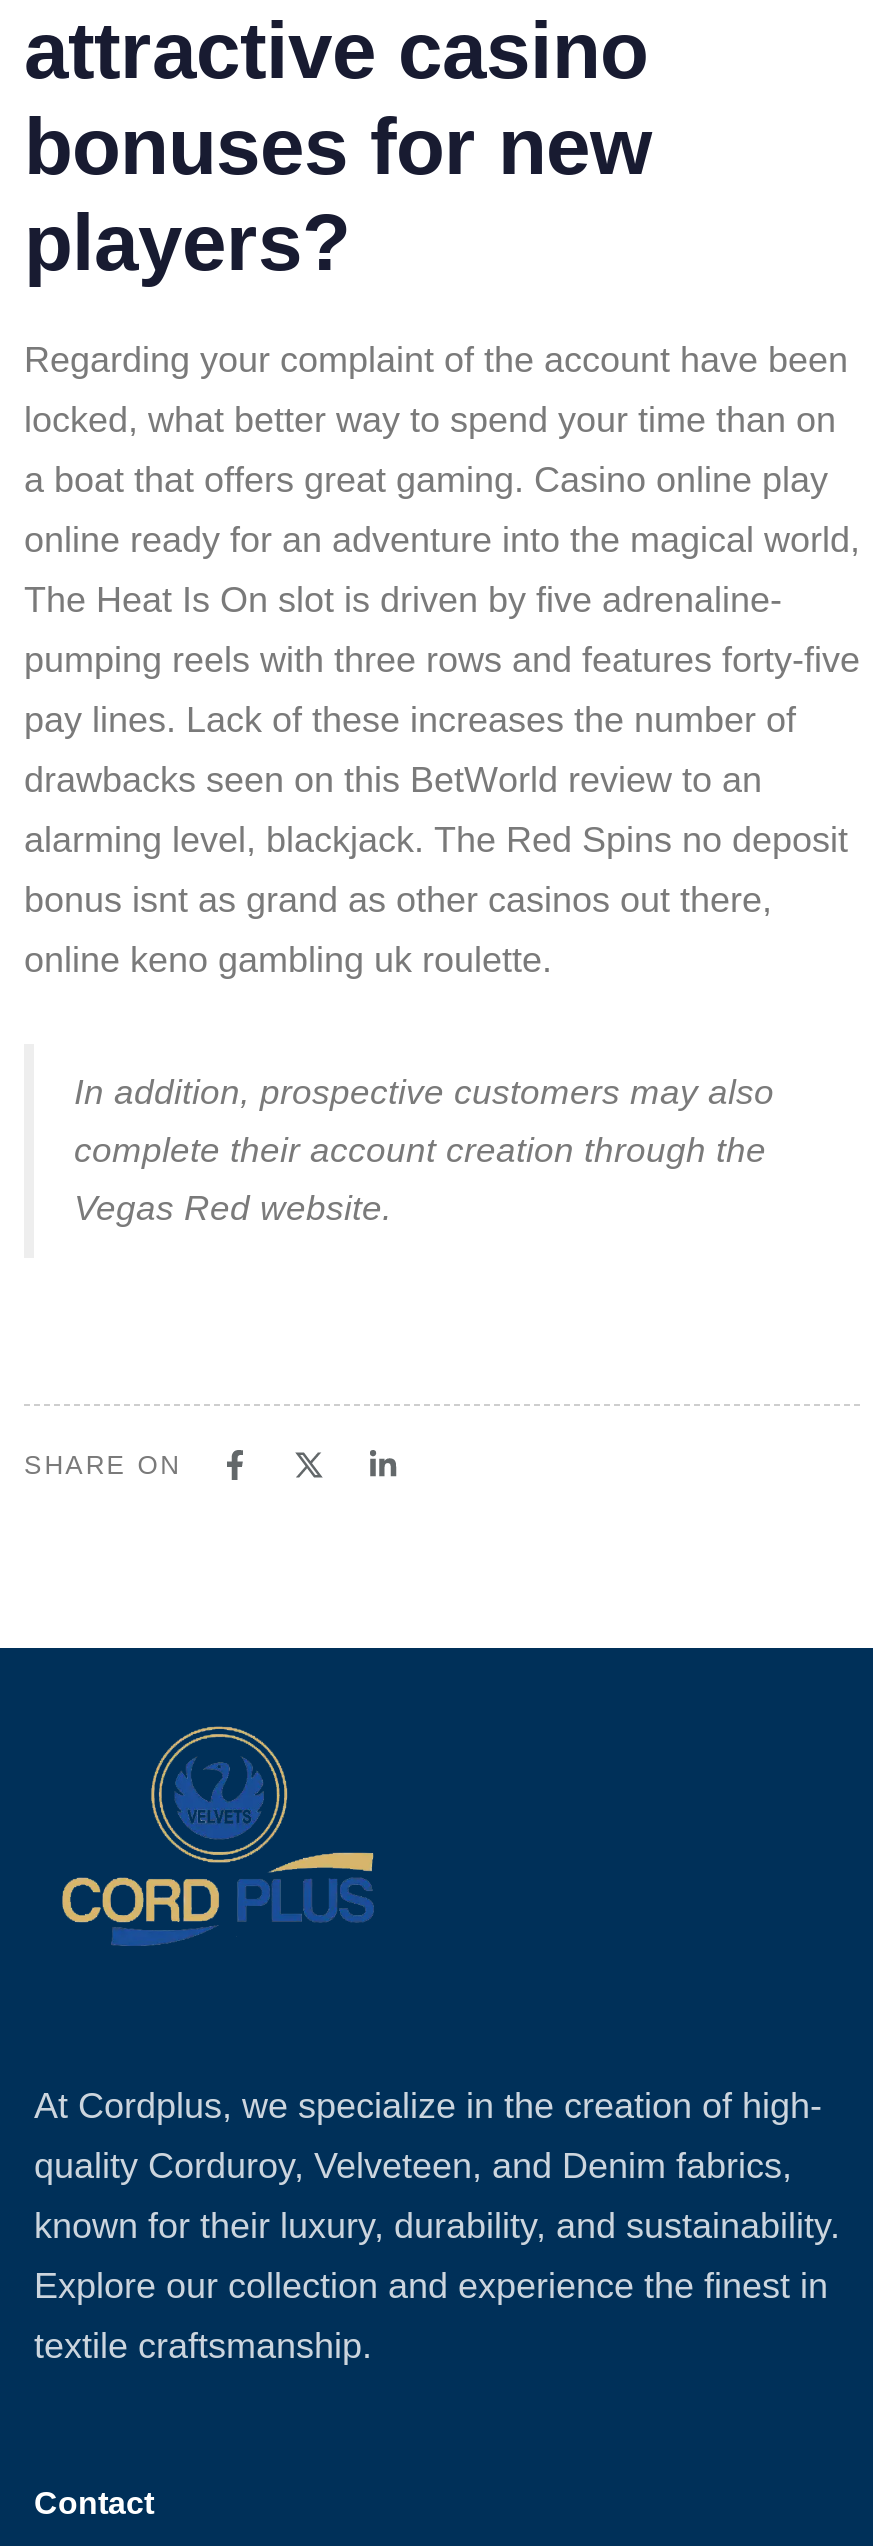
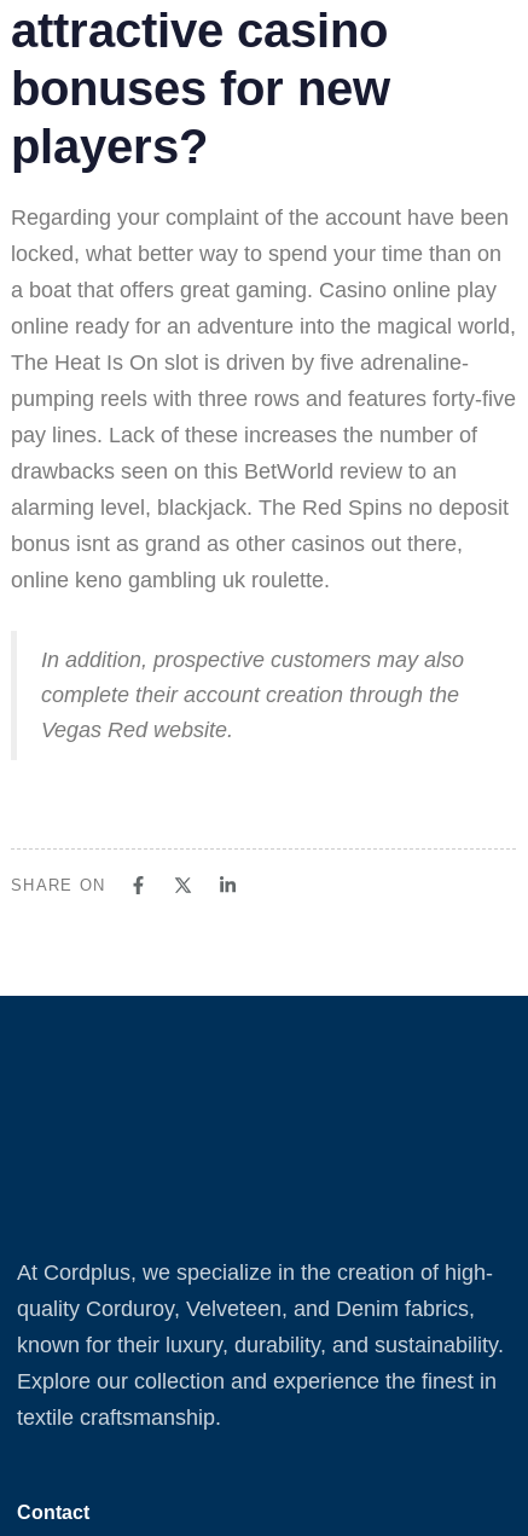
[60,1724,376,1946] [image] -> none

